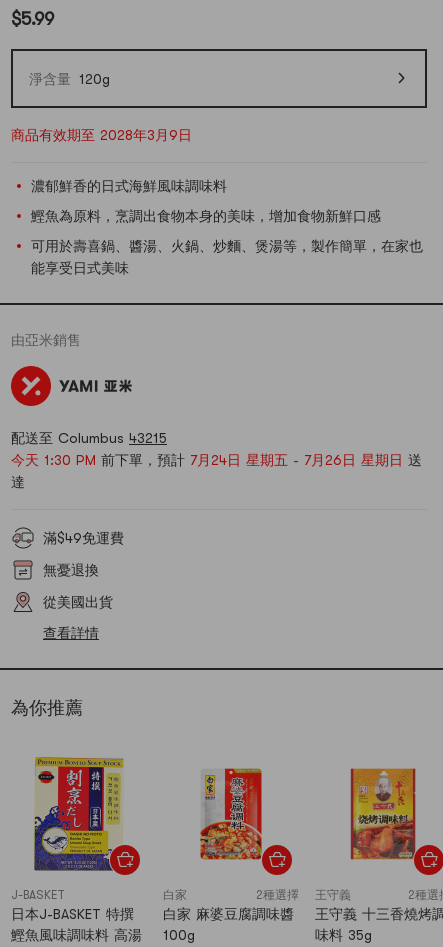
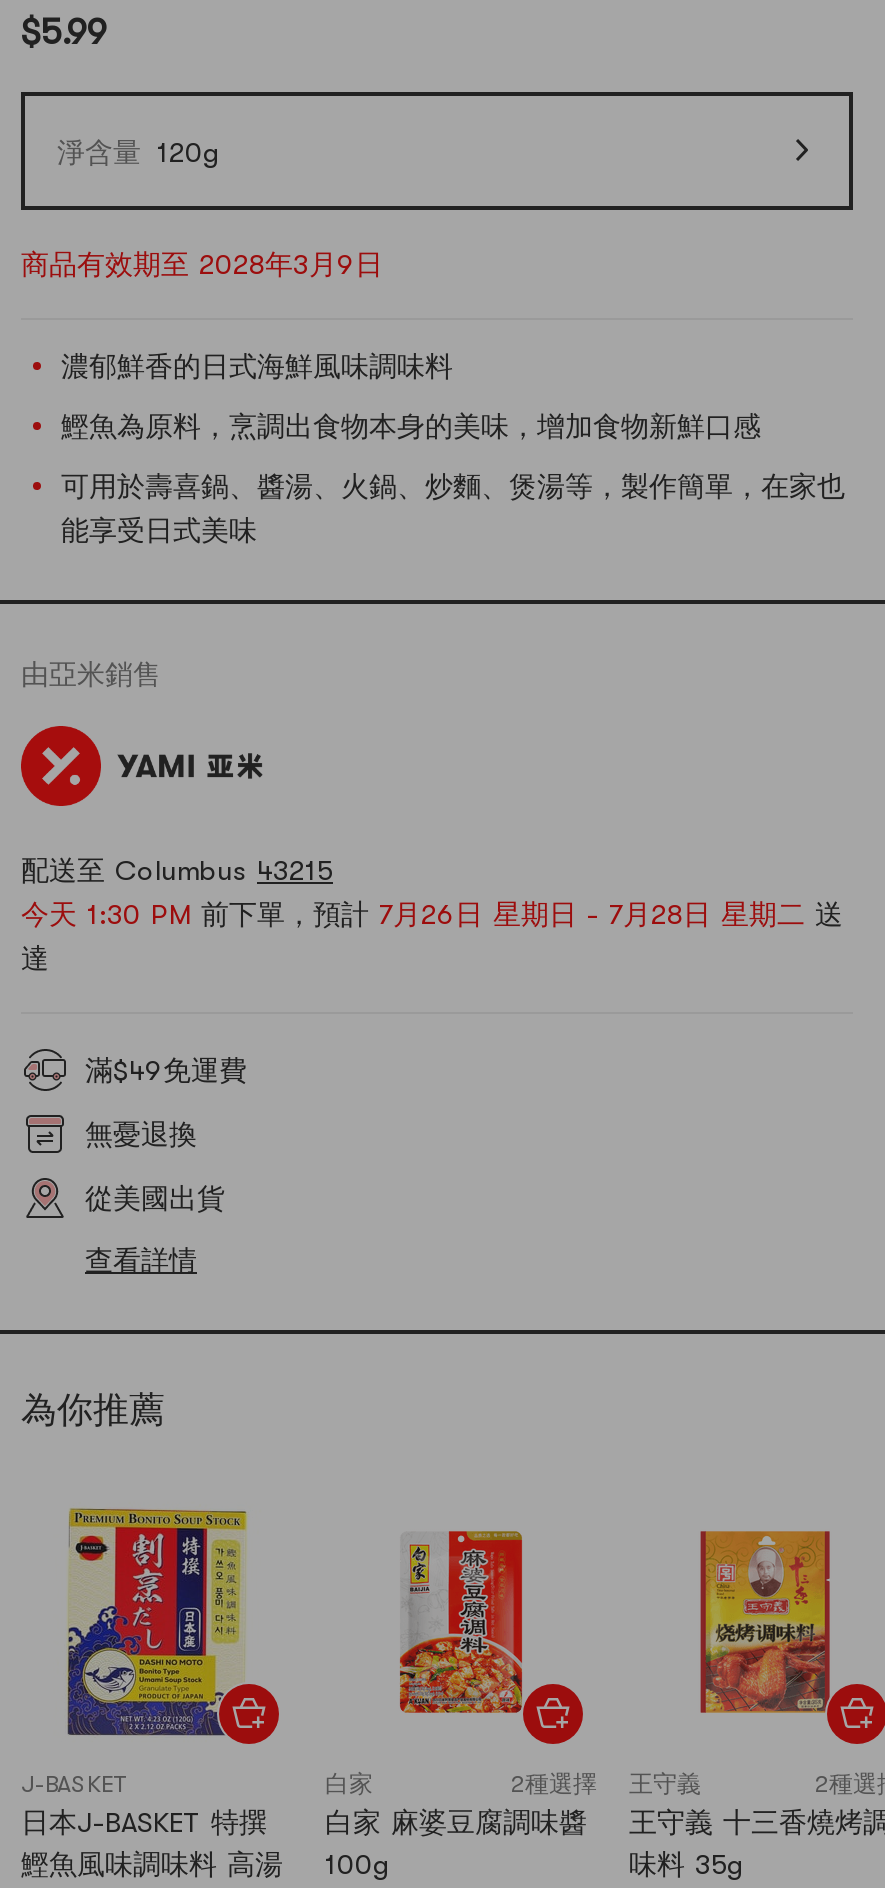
[11,452,422,468] 今天 1:30 PM前下單，預計7月24日 星期五 - 7月26日 星期日送 -> [21,898,843,930] 今天 1:30 PM前下單，預計7月26日 星期日 - 7月28日 星期二送

